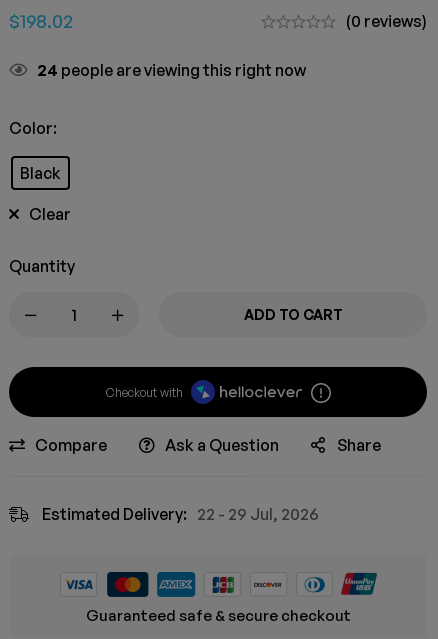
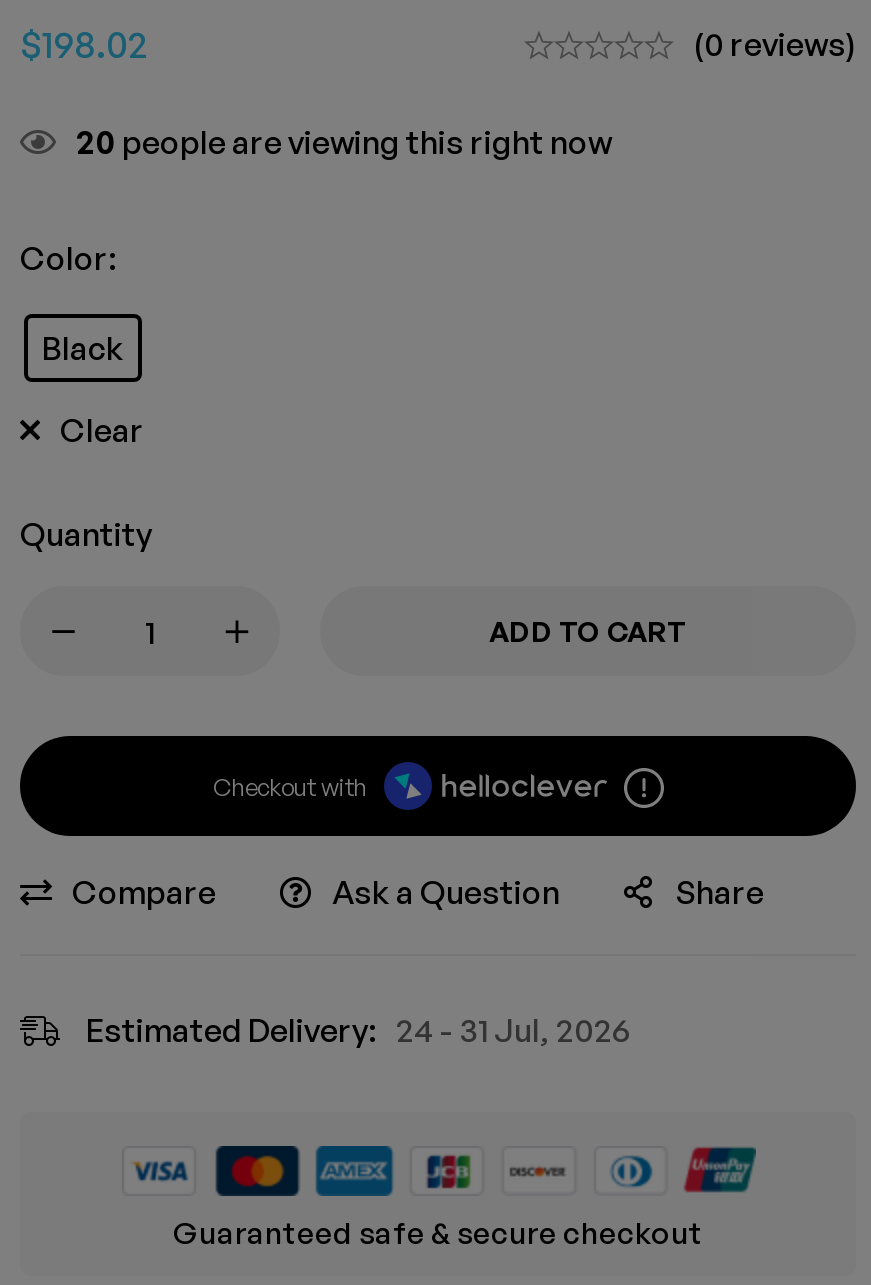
[37,60,306,80] 24 people are viewing this right now -> [76,122,612,162] 20 people are viewing this right now
[42,504,319,524] Estimated Delivery: 22 - 29 Jul, 2026 -> [86,1011,632,1051] Estimated Delivery: 24 - 31 Jul, 2026

